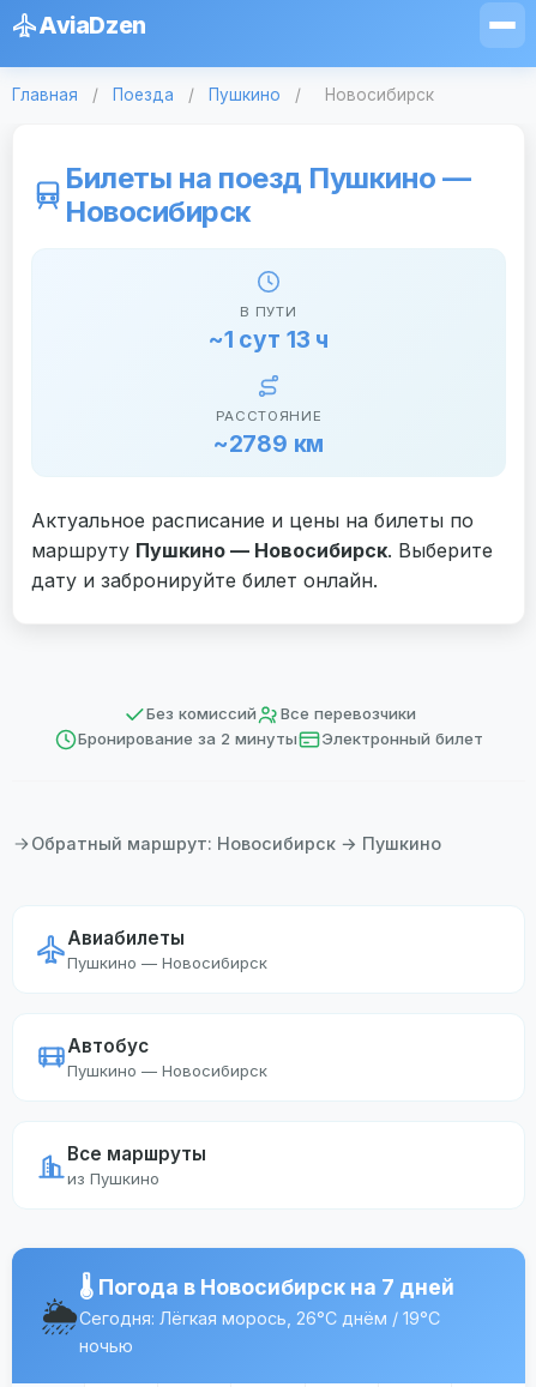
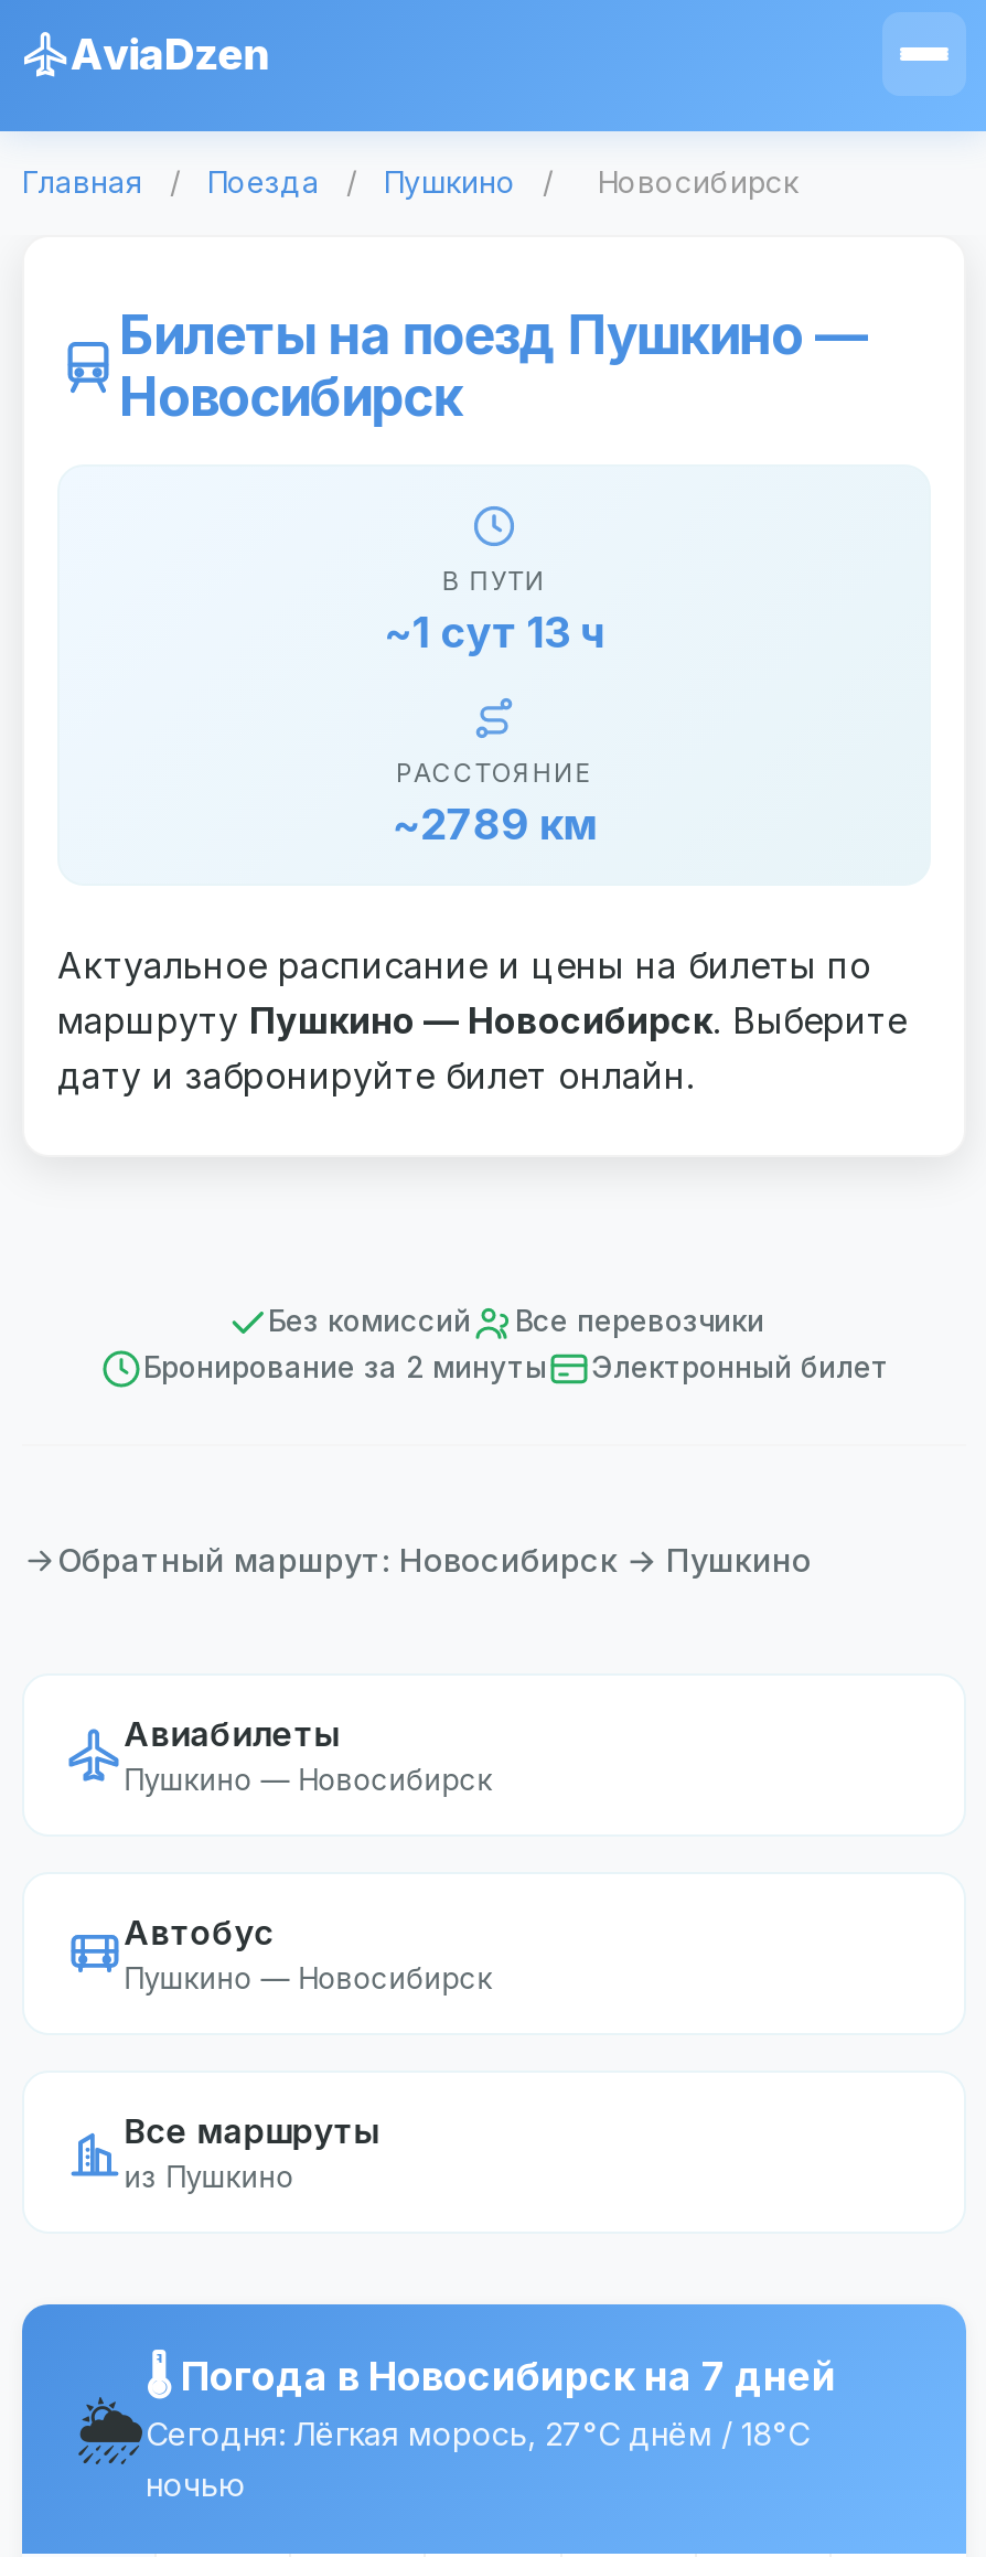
[79,1308,440,1329] Сегодня: Лёгкая морось, 26°C днём / 19°C -> [146,2416,810,2453] Сегодня: Лёгкая морось, 27°C днём / 18°C

